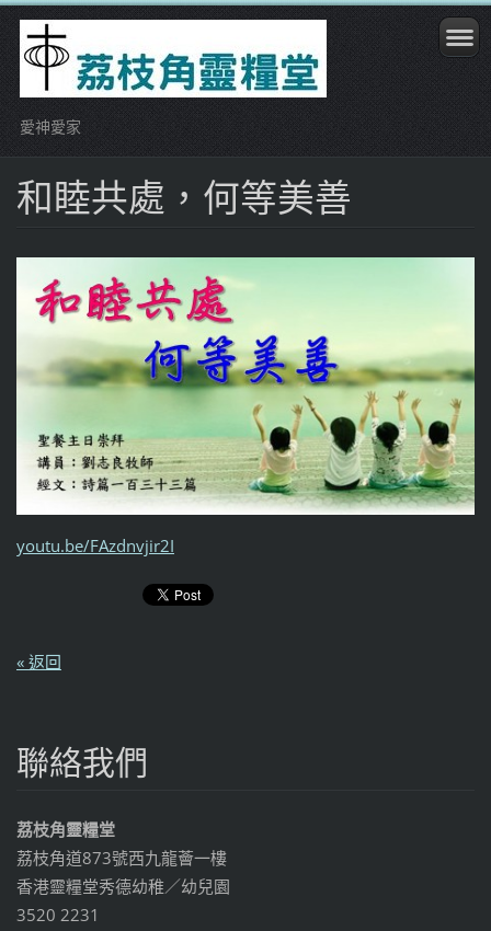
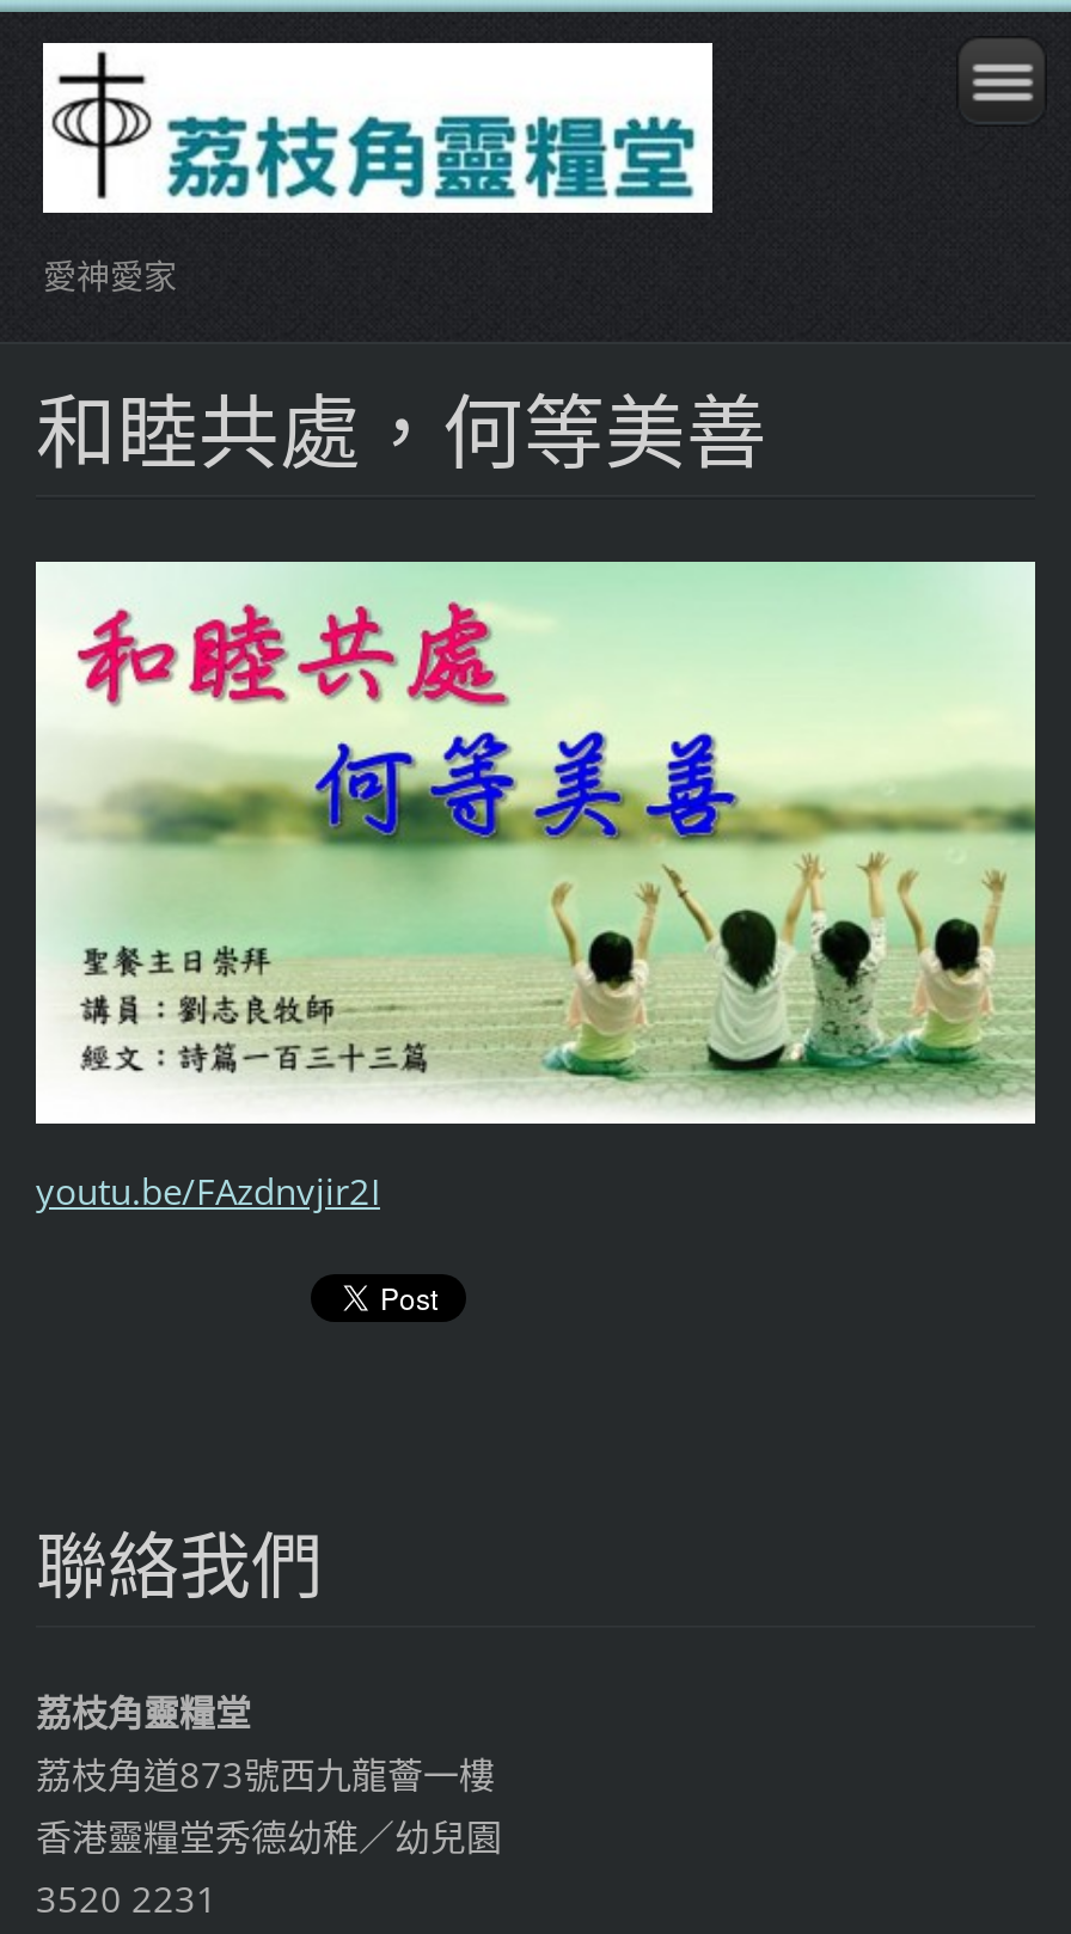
[16,651,61,673] « 返回 -> none

